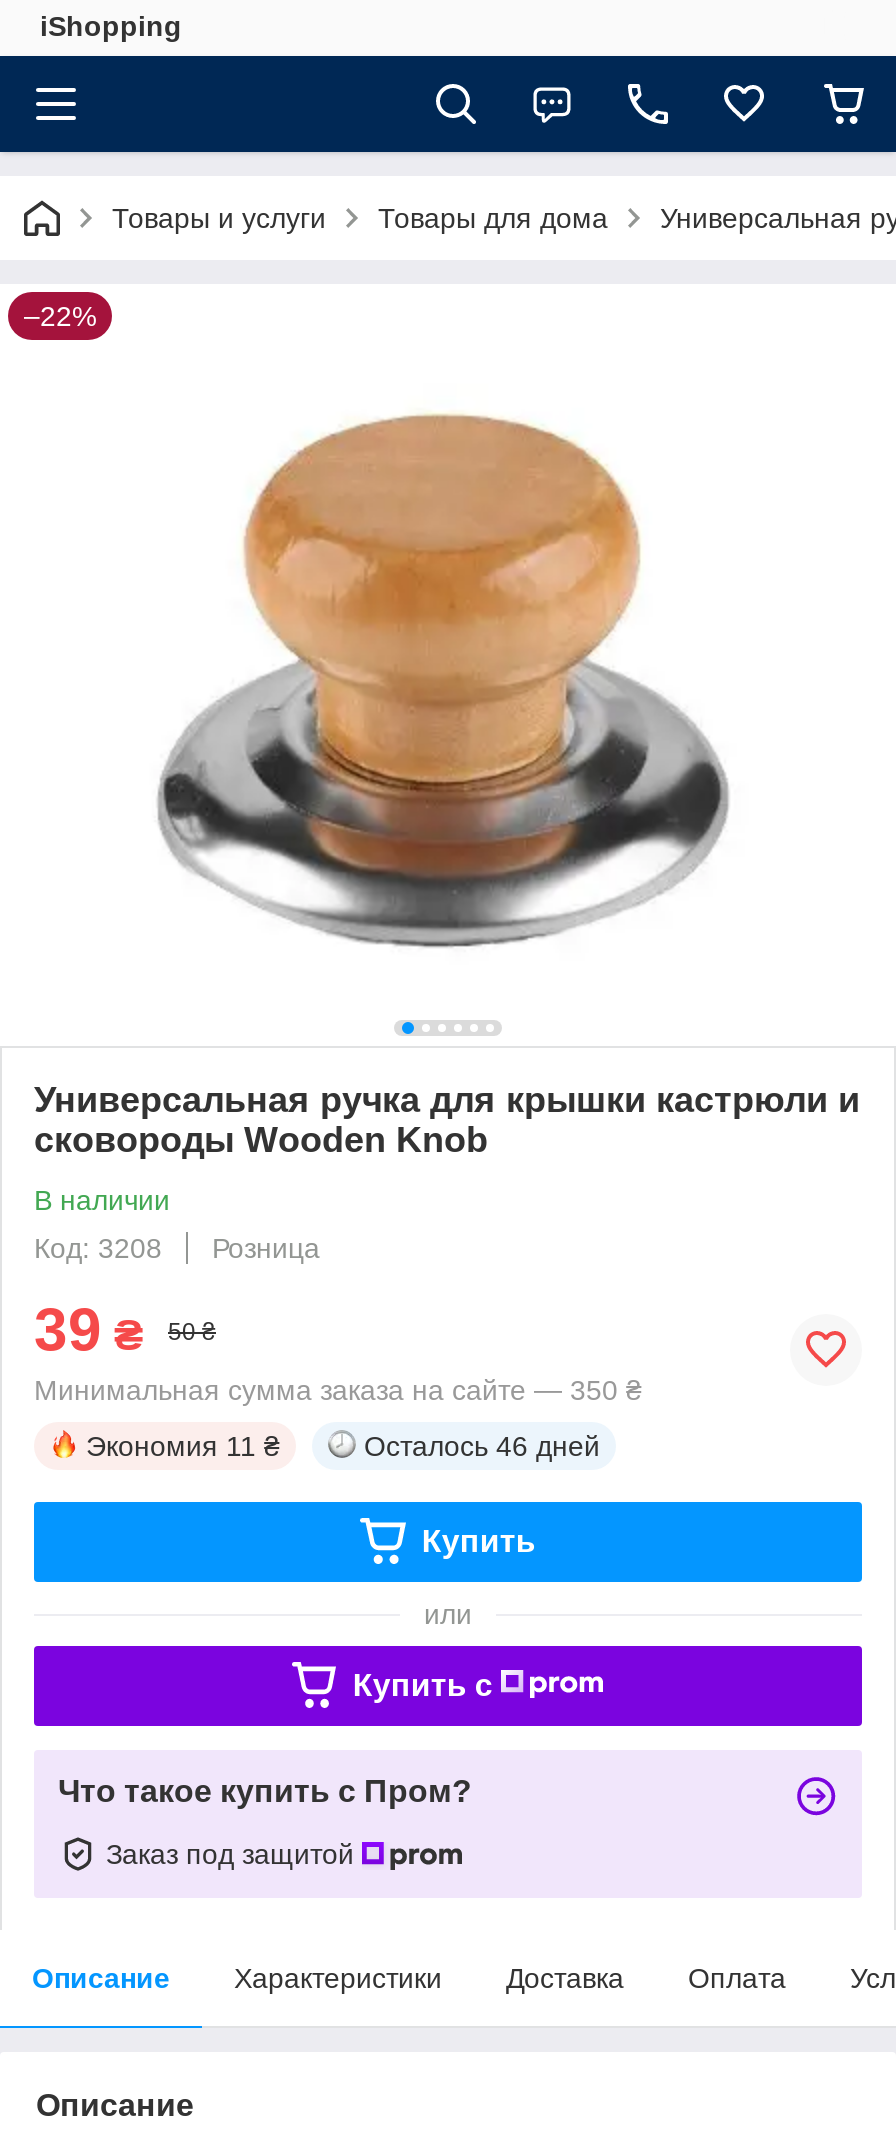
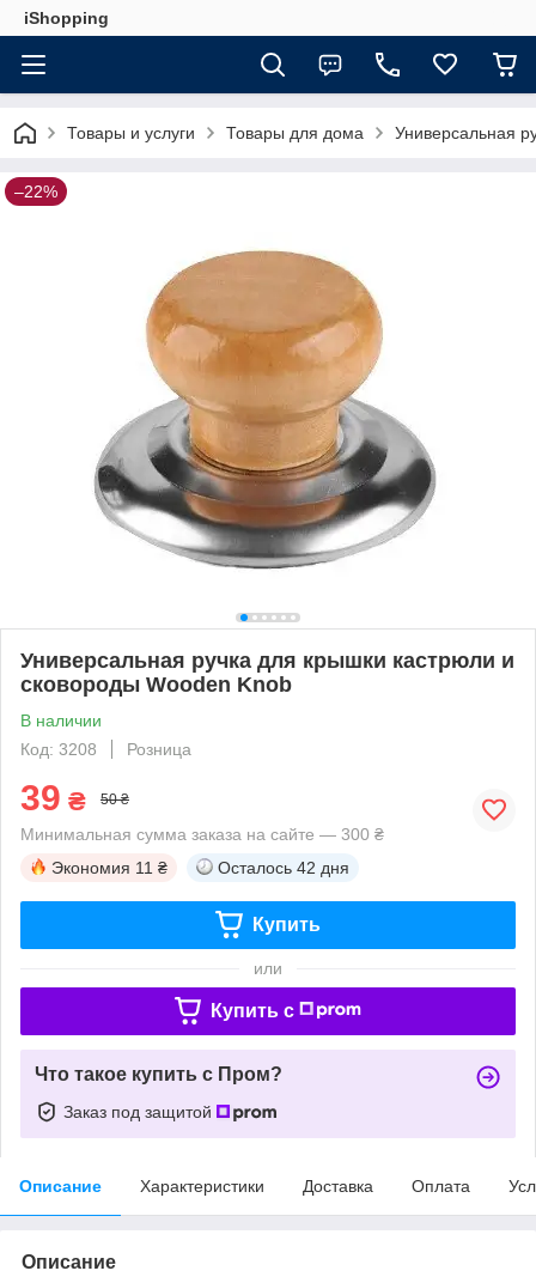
[34,1374,642,1406] Минимальная сумма заказа на сайте — 350 ₴ -> [20,824,384,844] Минимальная сумма заказа на сайте — 300 ₴
[364,1430,600,1462] Осталось 46 дней -> [218,858,349,877] Осталось 42 дня

